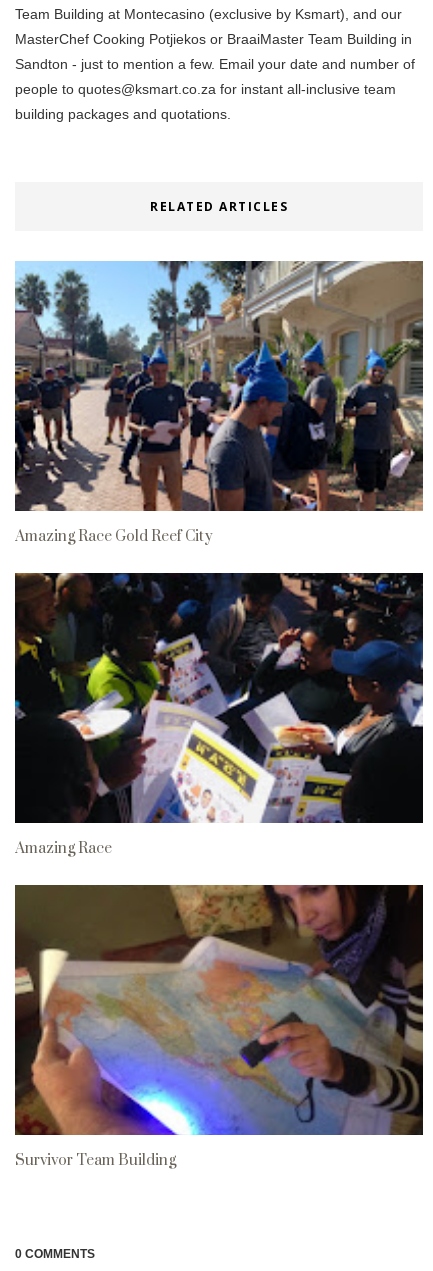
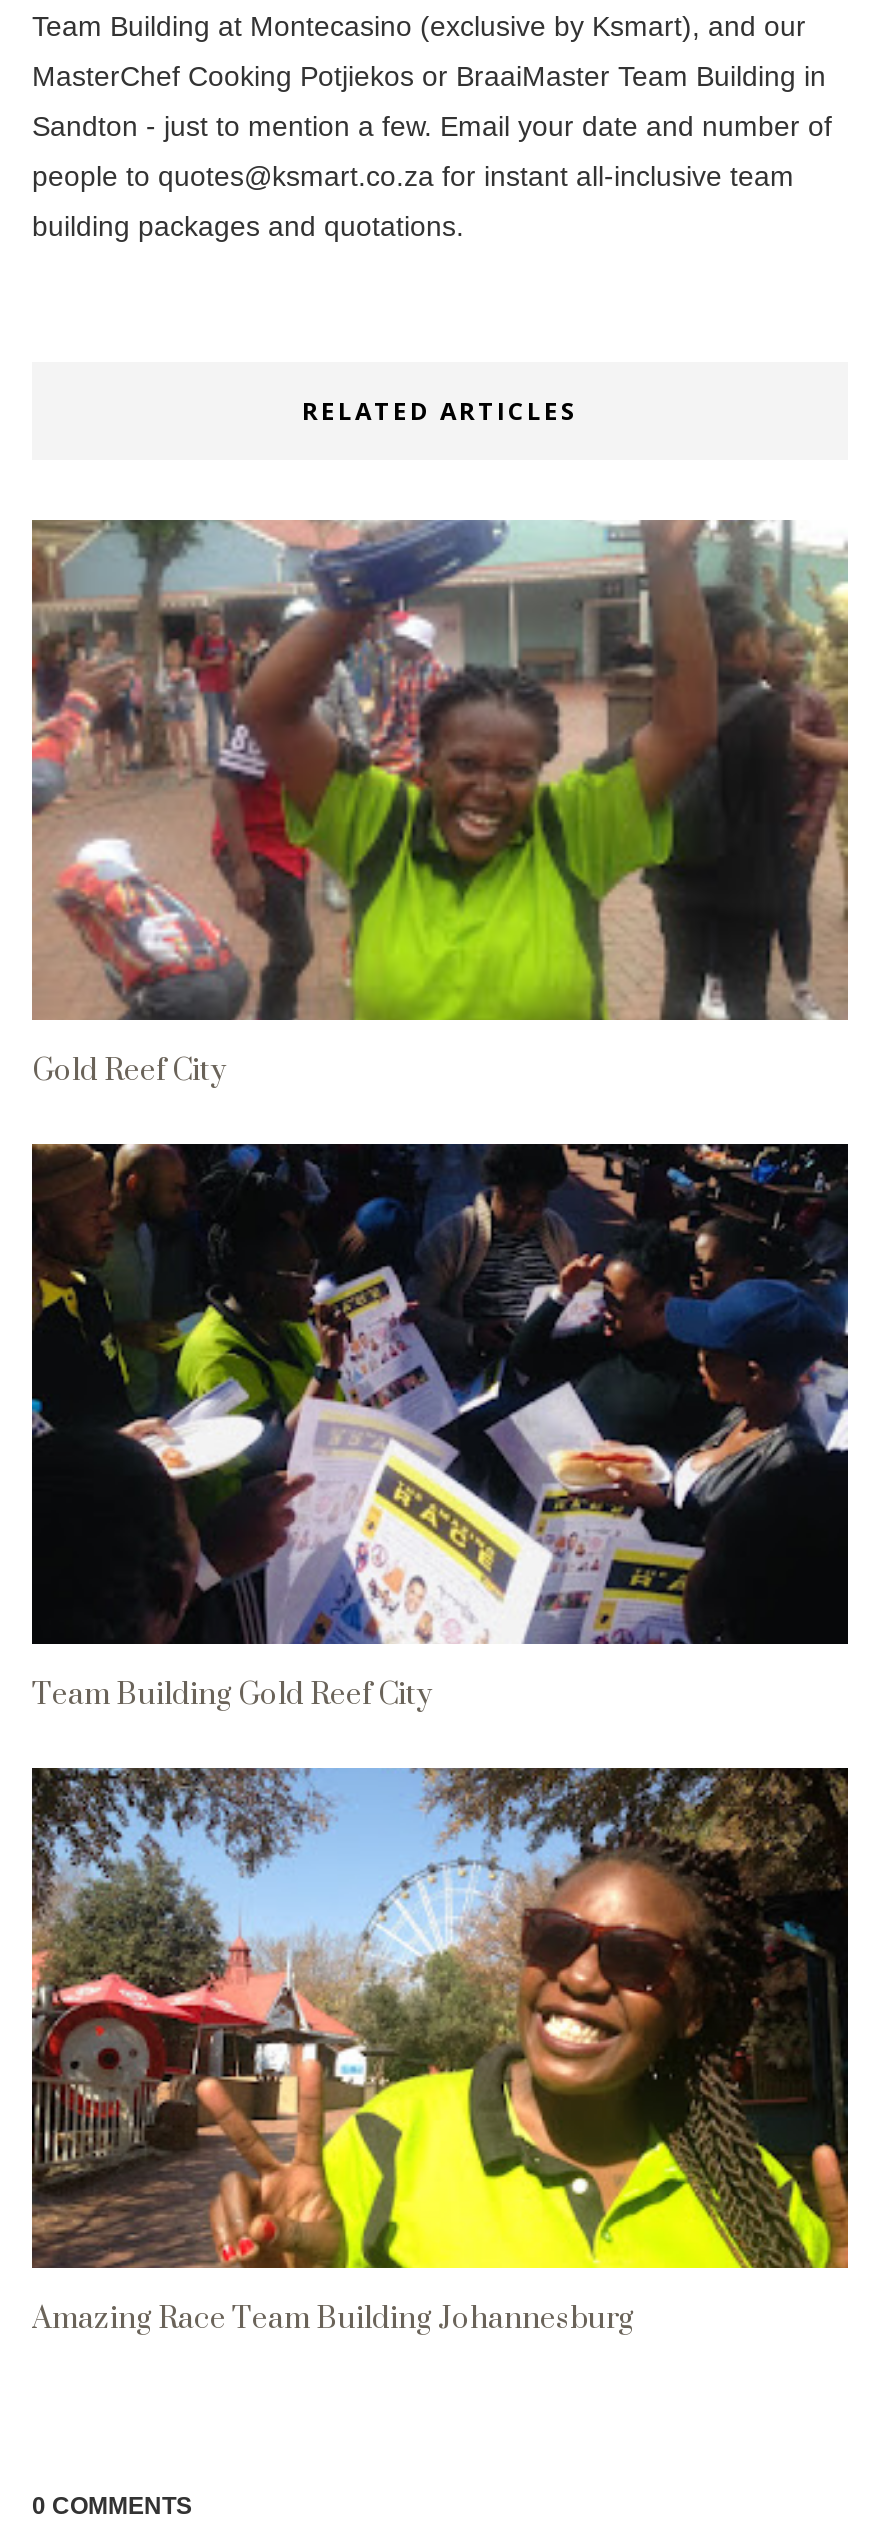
[14,260,424,546] [image] | Amazing Race Gold Reef City -> [30,518,850,1090] [image] | Gold Reef City
[15,839,112,858] Amazing Race -> [32,1676,434,1714] Team Building Gold Reef City
[14,884,424,1170] [image] | Survivor Team Building -> [30,1766,850,2338] [image] | Amazing Race Team Building Johannesburg

